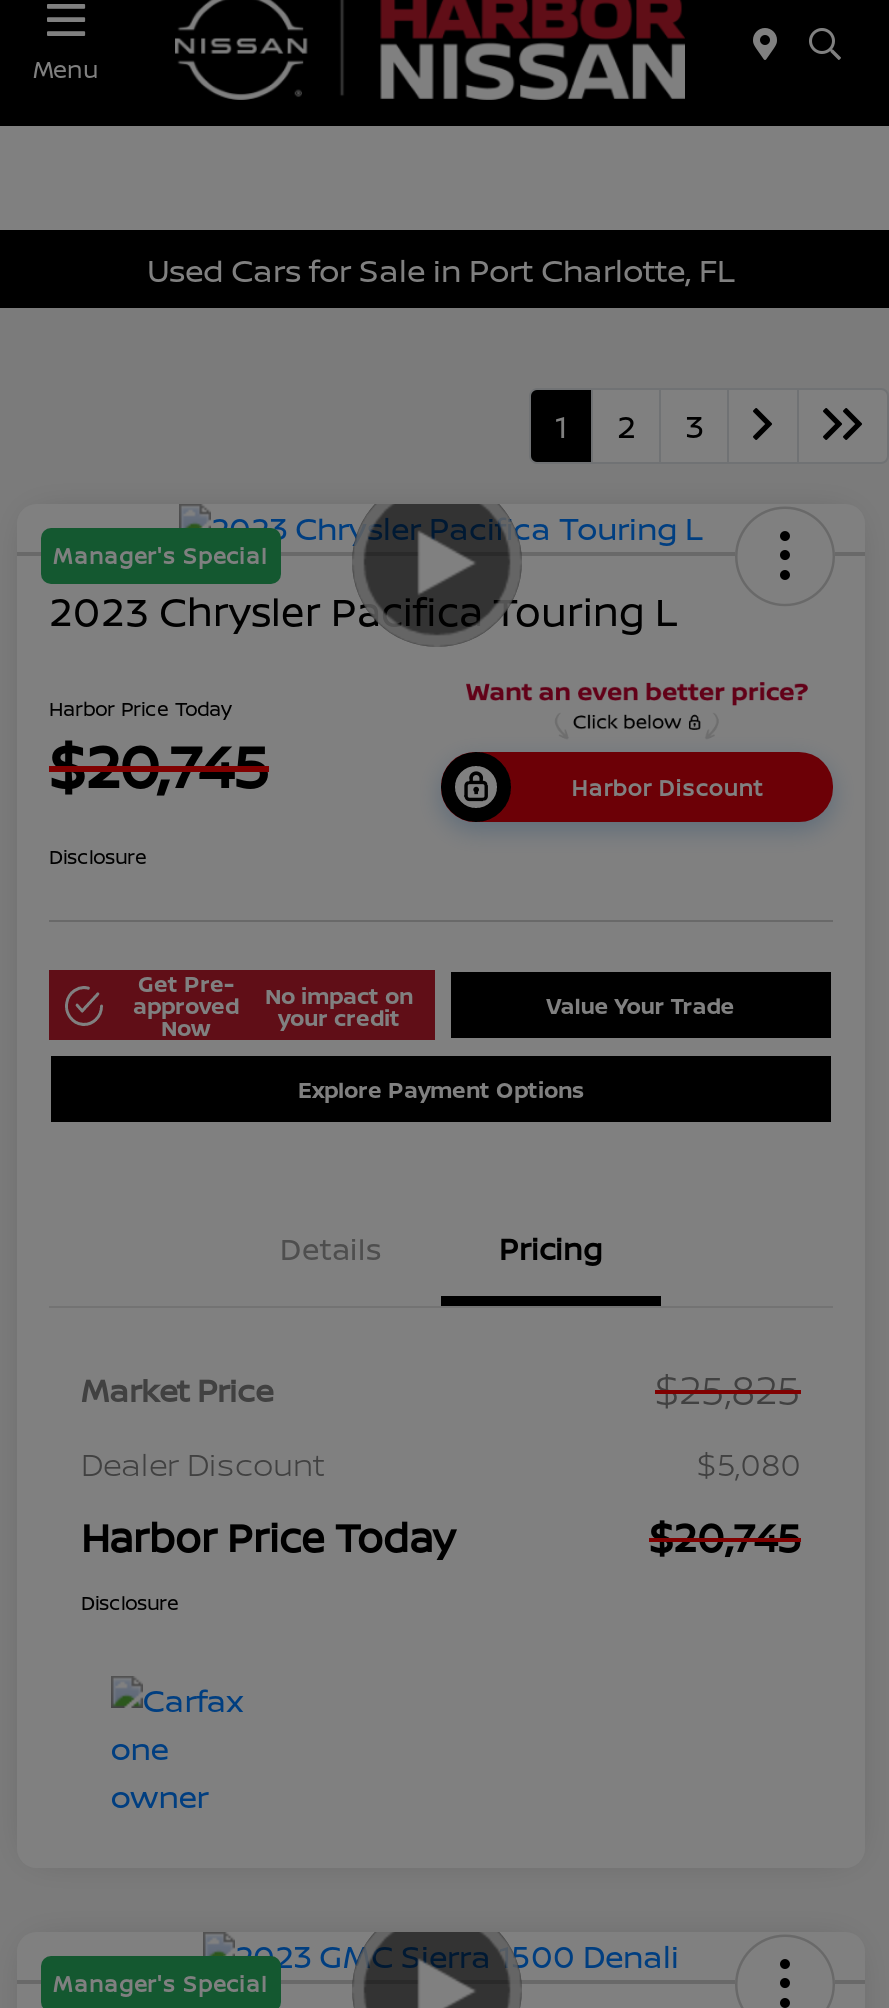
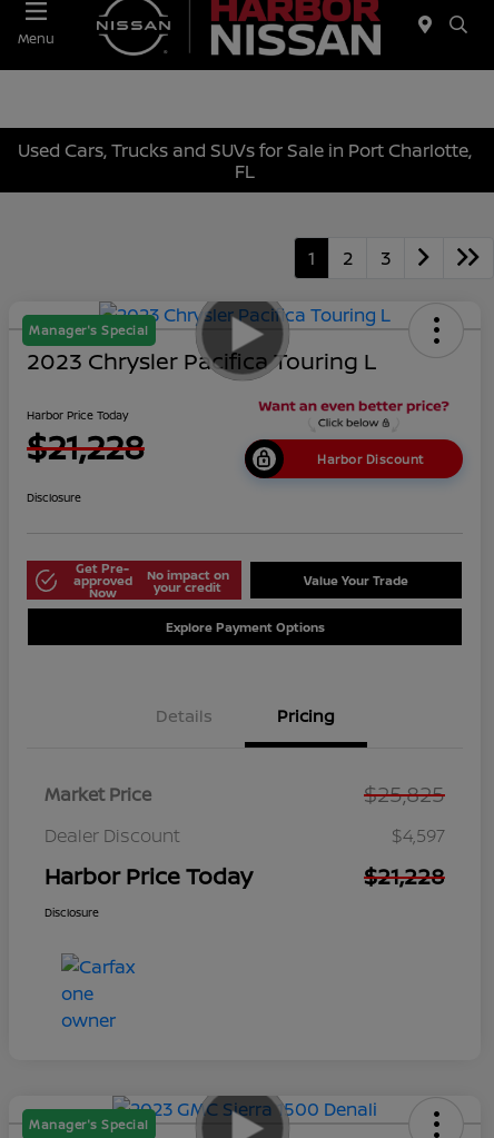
[147,247,735,291] Used Cars for Sale in Port Charlotte, FL -> [18,137,472,183] Used Cars, Trucks and SUVs for Sale in Port Charlotte, | FL
[49,723,269,805] $20,745 -> [27,423,145,469] $21,228
[697,1443,801,1487] $5,080 -> [392,824,445,848] $4,597
[649,1511,801,1565] $20,745 -> [364,861,445,891] $21,228

